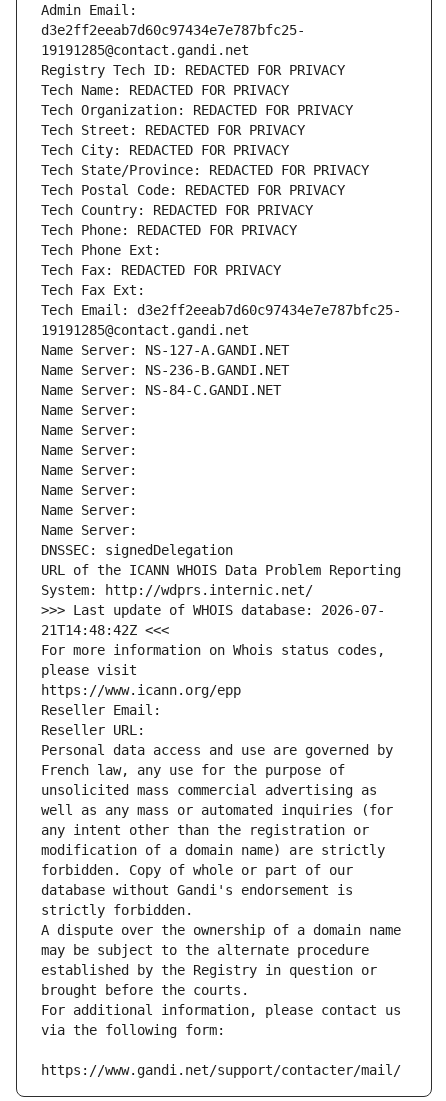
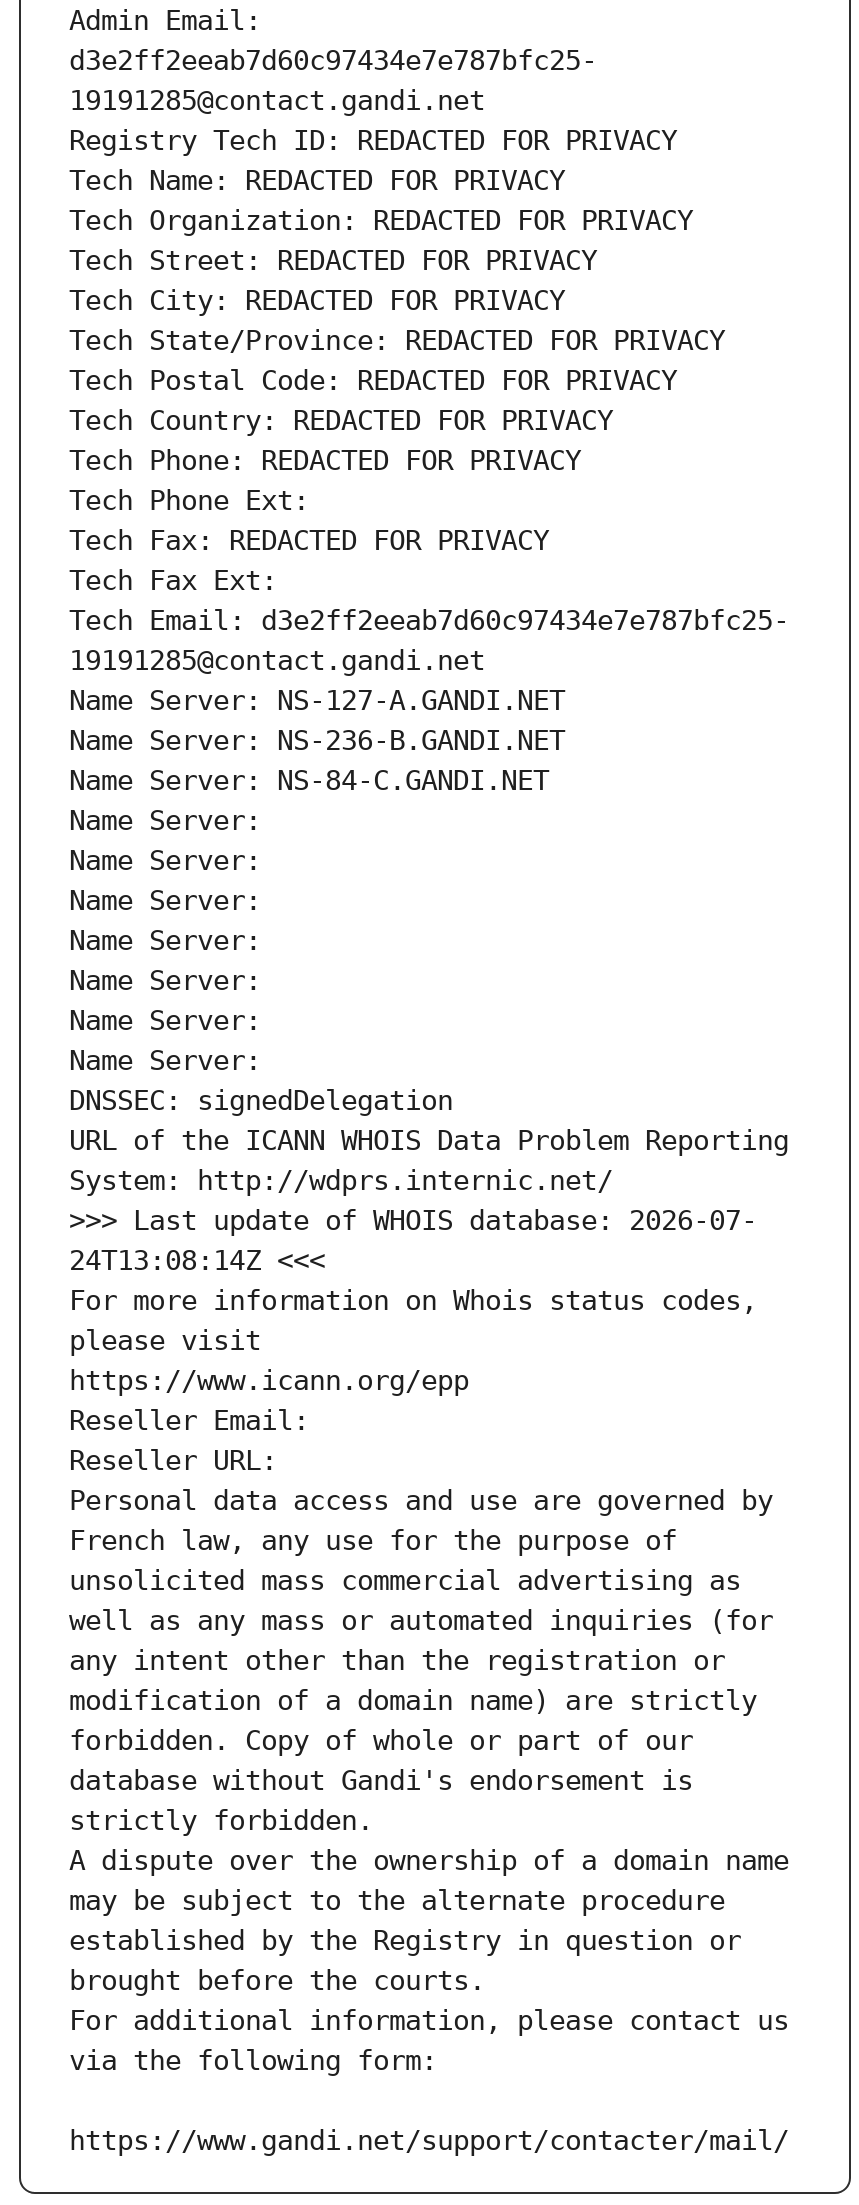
[41,622,169,638] 21T14:48:42Z <<< -> [69,1245,325,1277] 24T13:08:14Z <<<

